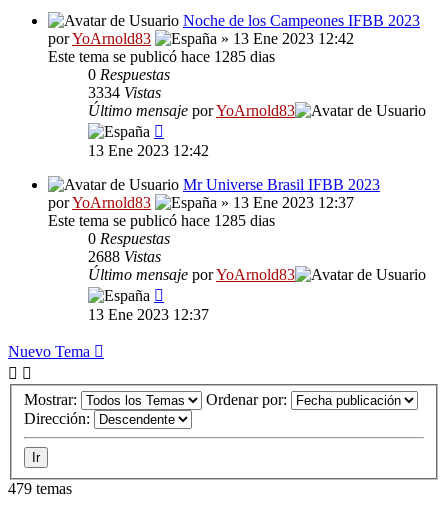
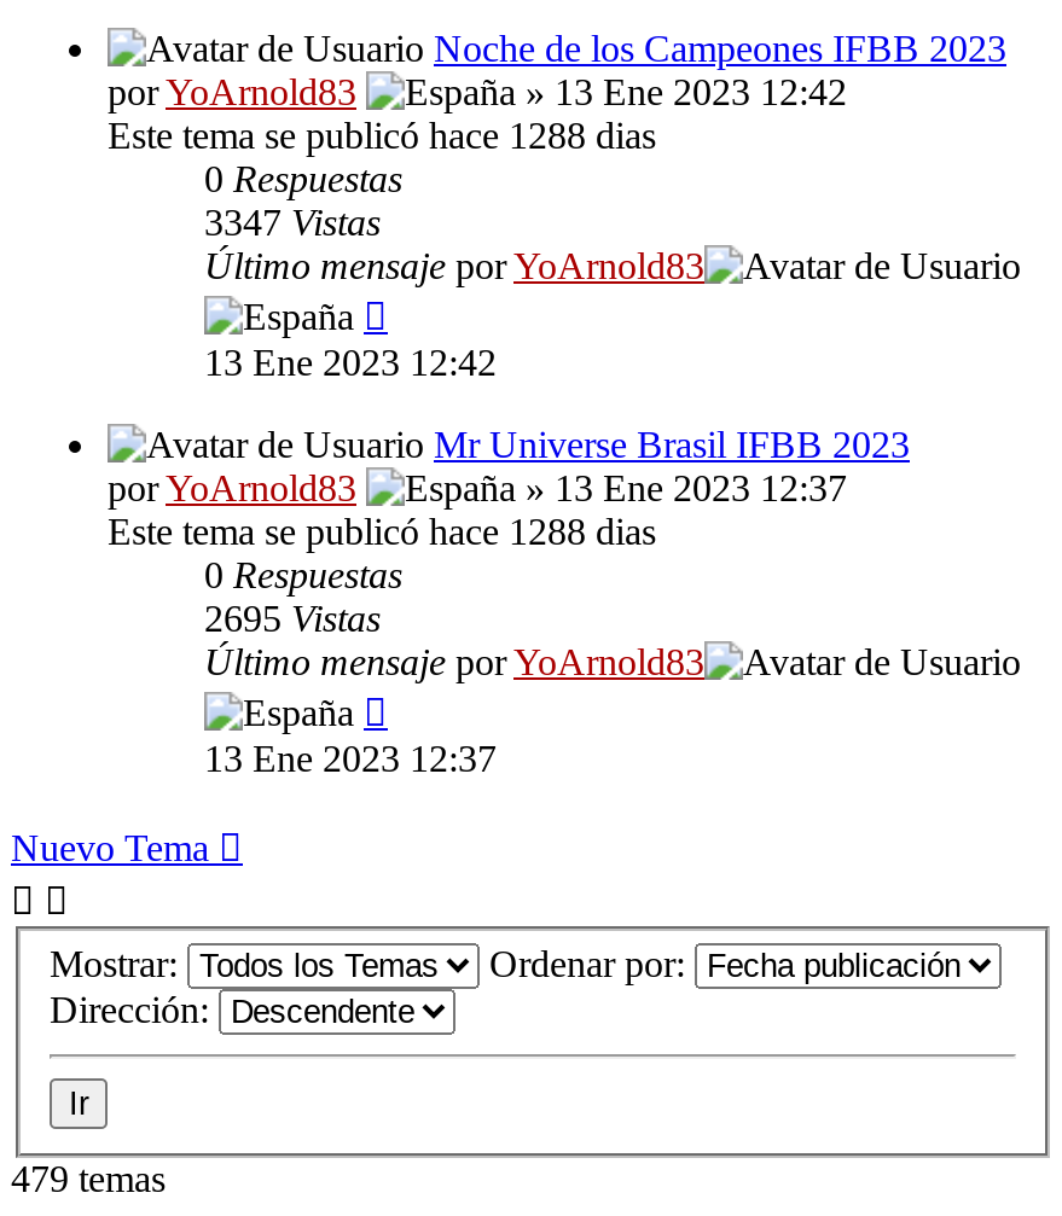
[48,48,275,65] Este tema se publicó hace 1285 dias -> [108,114,656,155] Este tema se publicó hace 1288 dias
[88,84,161,101] 3334Vistas -> [204,201,381,242] 3347Vistas
[48,212,275,229] Este tema se publicó hace 1285 dias -> [108,510,656,551] Este tema se publicó hace 1288 dias
[88,248,161,265] 2688Vistas -> [204,597,381,638] 2695Vistas

